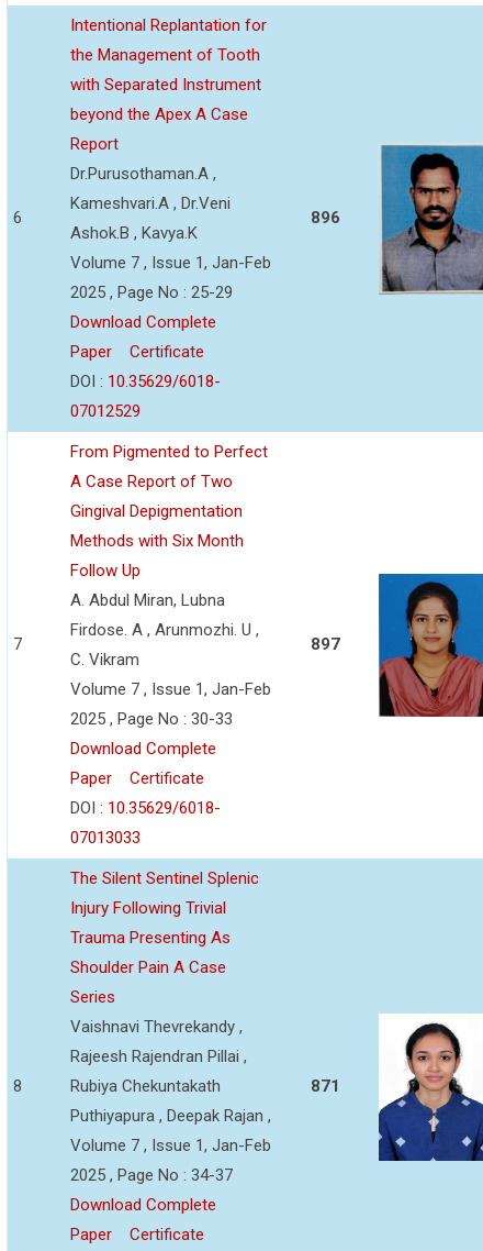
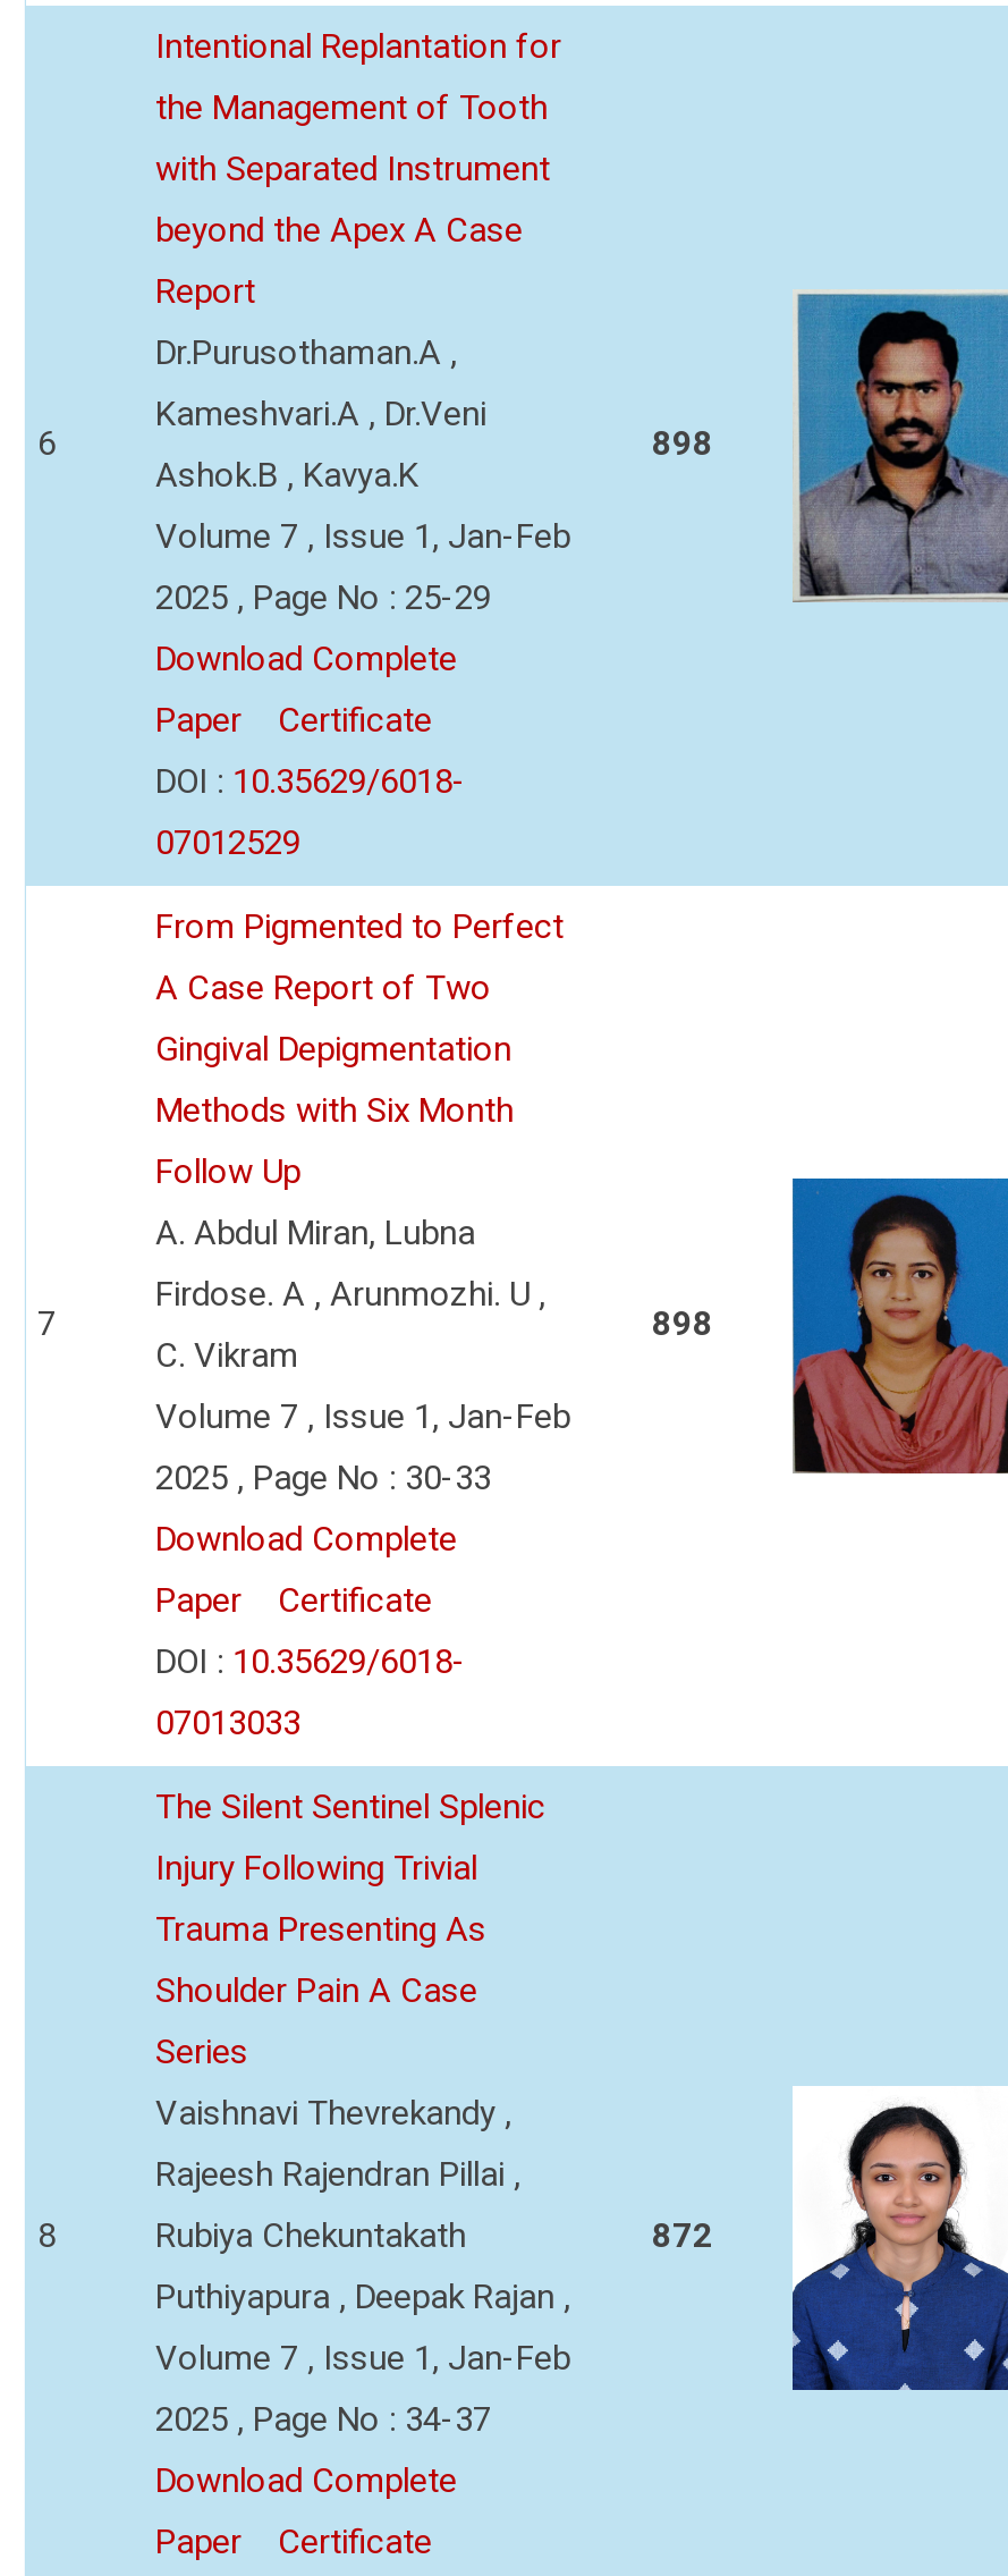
[311,208,340,228] 896 -> [652,424,713,465] 898
[311,635,340,655] 897 -> [652,1304,713,1345] 898
[311,1077,340,1096] 871 -> [652,2216,713,2257] 872

